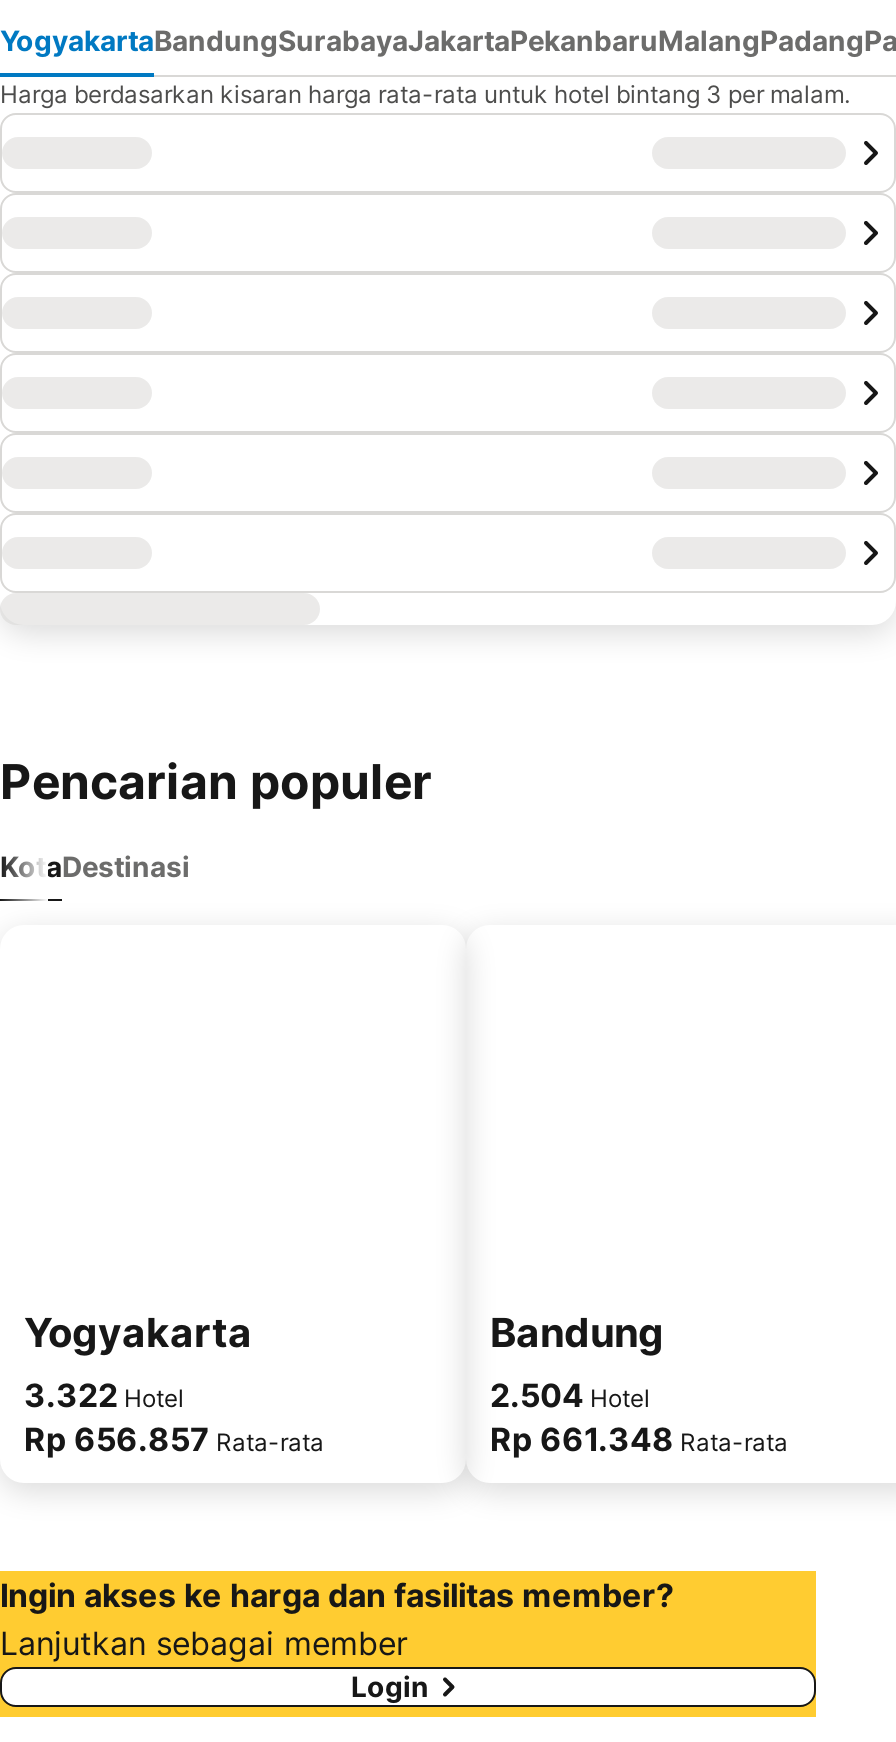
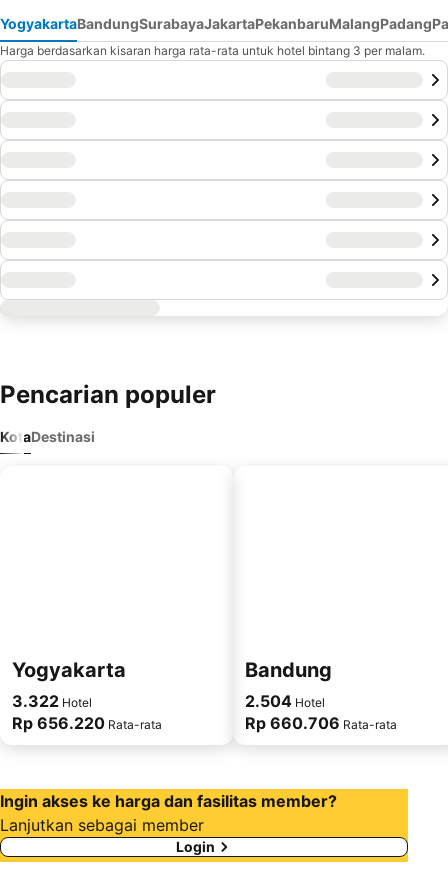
[24,1419,324,1459] Rp 656.857 Rata-rata -> [12,713,162,733] Rp 656.220 Rata-rata
[490,1419,788,1459] Rp 661.348 Rata-rata -> [245,713,397,733] Rp 660.706 Rata-rata

